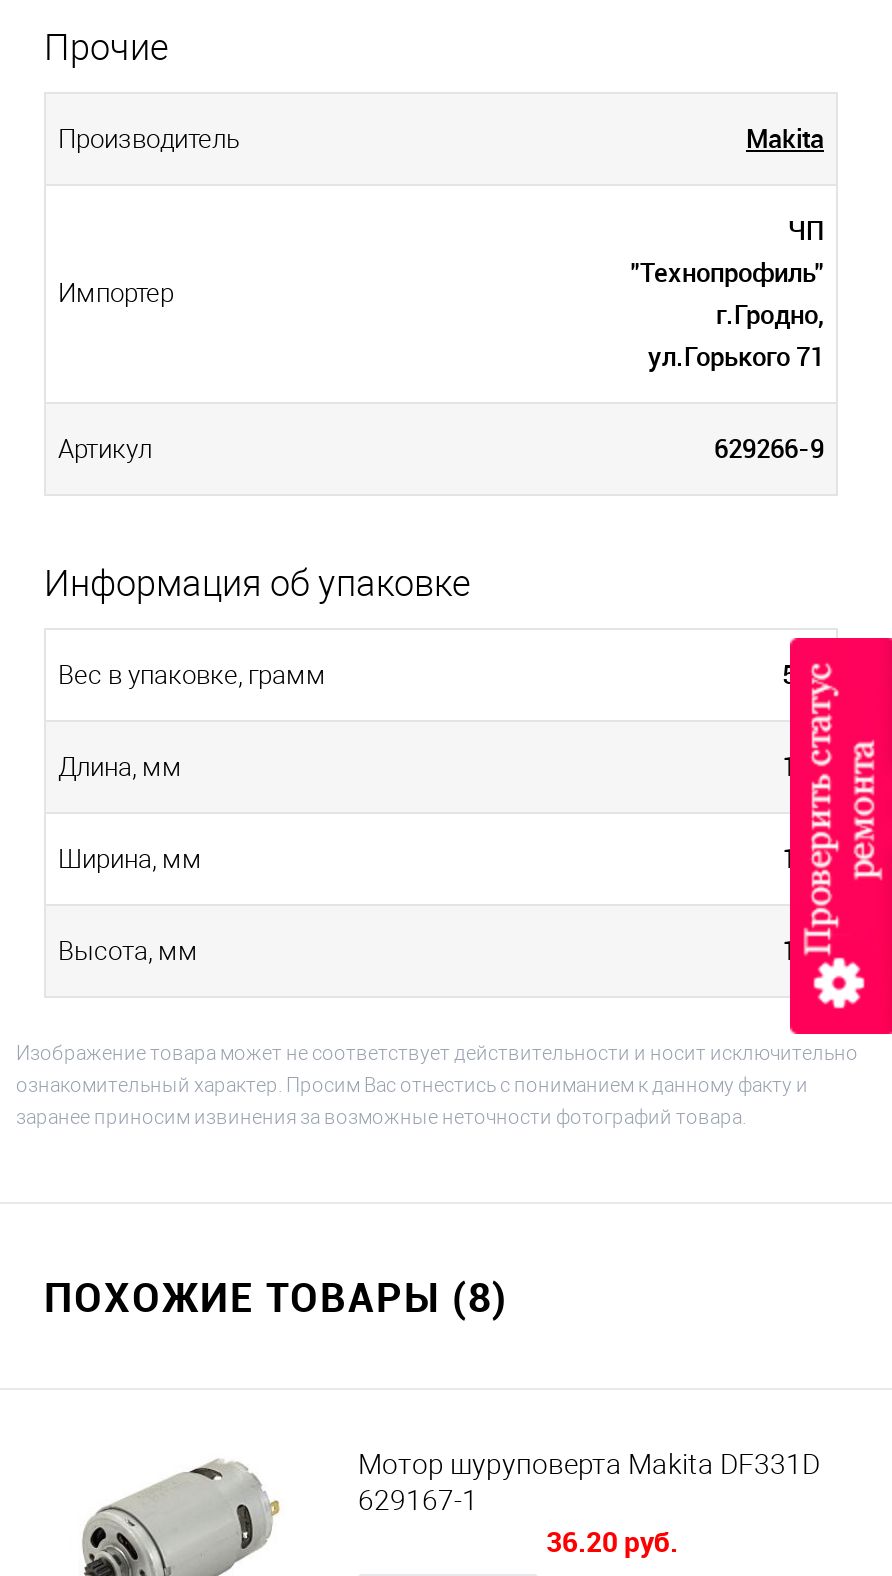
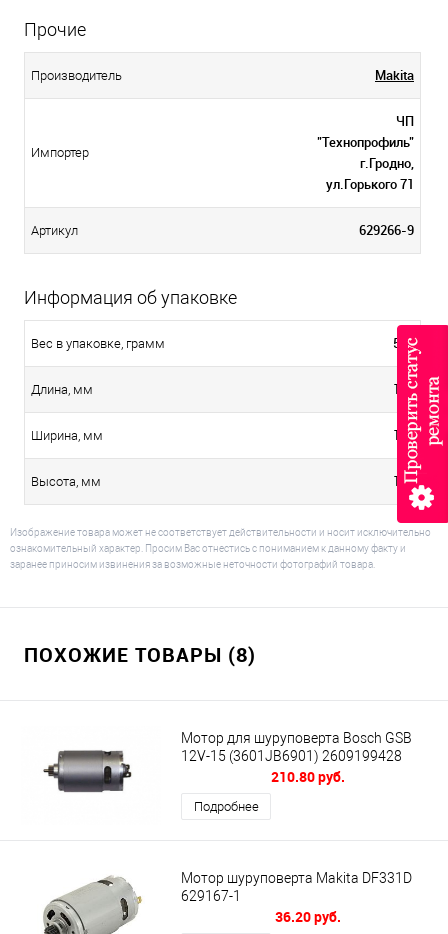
none -> [44,750,132,793] [image]
none -> [181,730,412,814] Мотор для шуруповерта Bosch GSB | 12V-15 (3601JB6901) 2609199428 | 210.80 руб. | Подробнее

